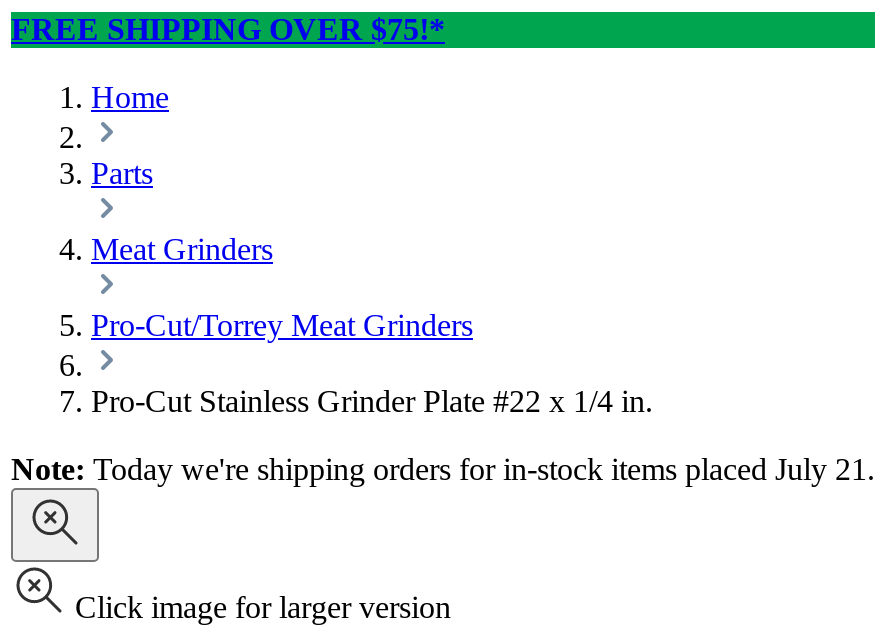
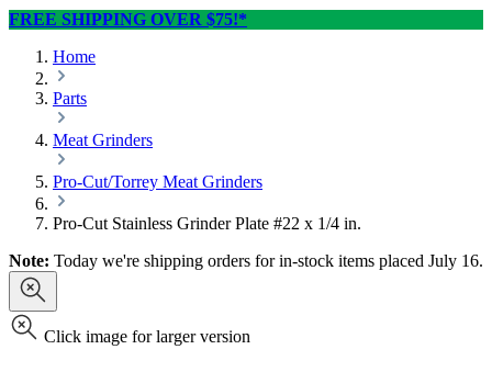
[11,452,875,486] Note: Today we're shipping orders for in-stock items placed July 21. -> [9,251,483,270] Note: Today we're shipping orders for in-stock items placed July 16.

